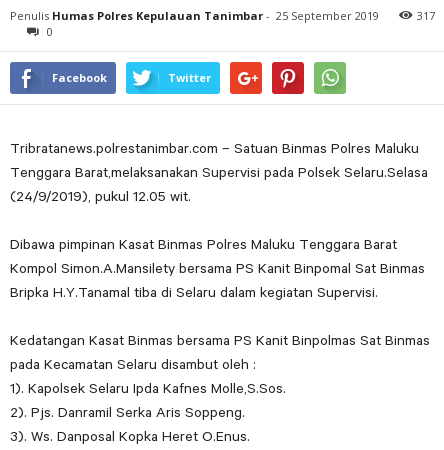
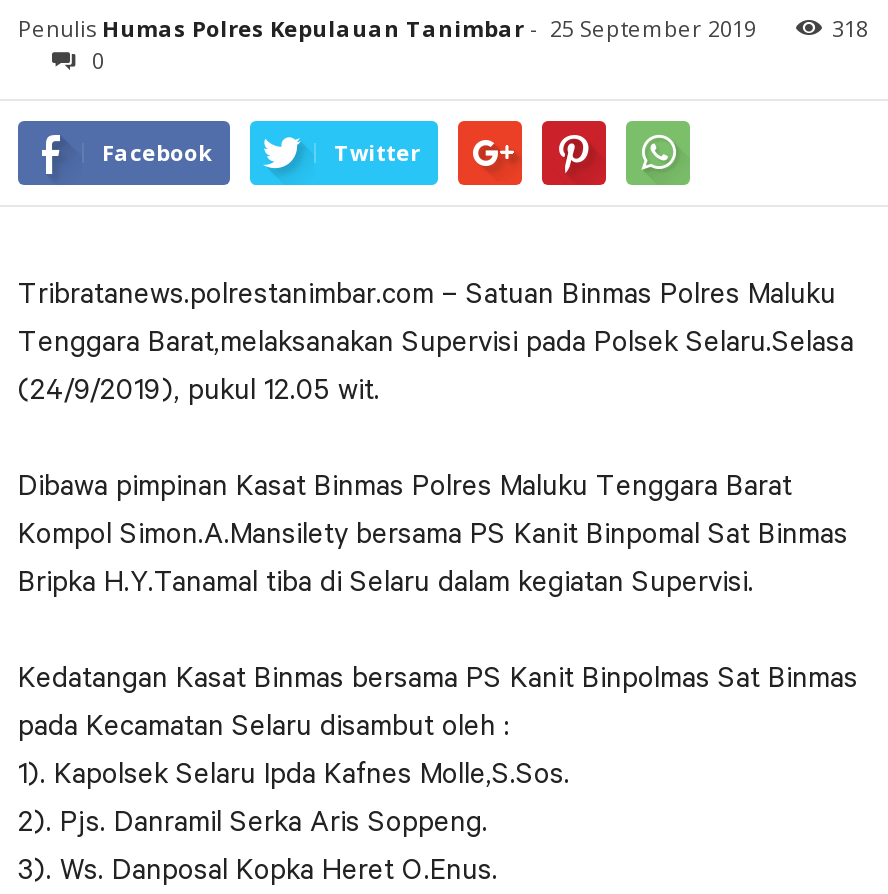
[417,8,435,23] 317 -> [832,13,868,43] 318

